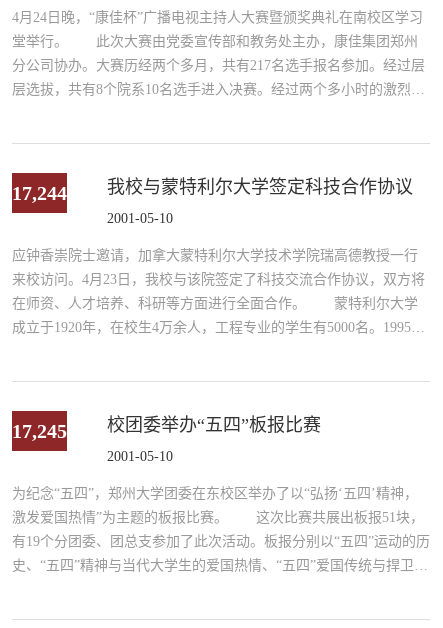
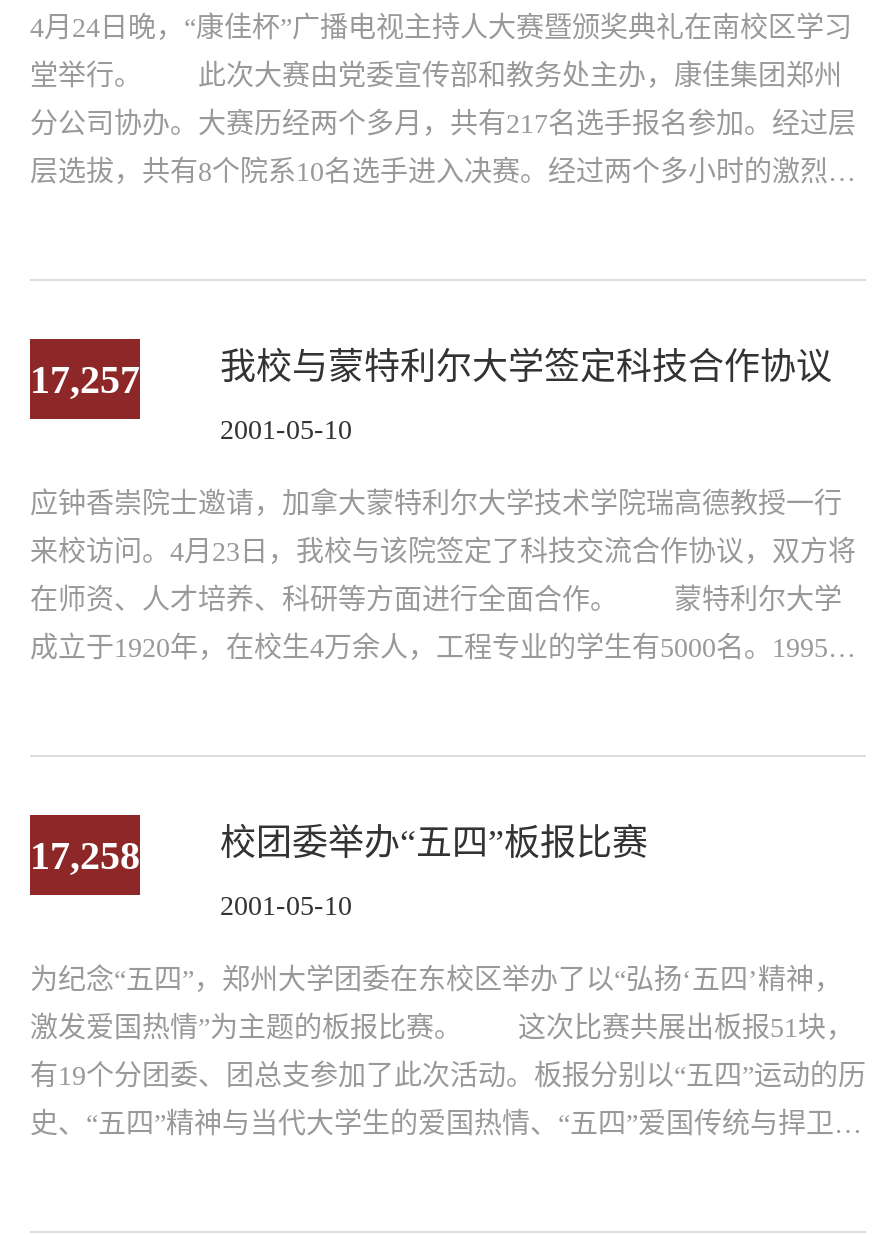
[12,177,413,204] 17,244 我校与蒙特利尔大学签定科技合作协议 -> [30,347,832,401] 17,257 我校与蒙特利尔大学签定科技合作协议
[12,415,321,442] 17,245 校团委举办“五四”板报比赛 -> [30,823,648,877] 17,258 校团委举办“五四”板报比赛

